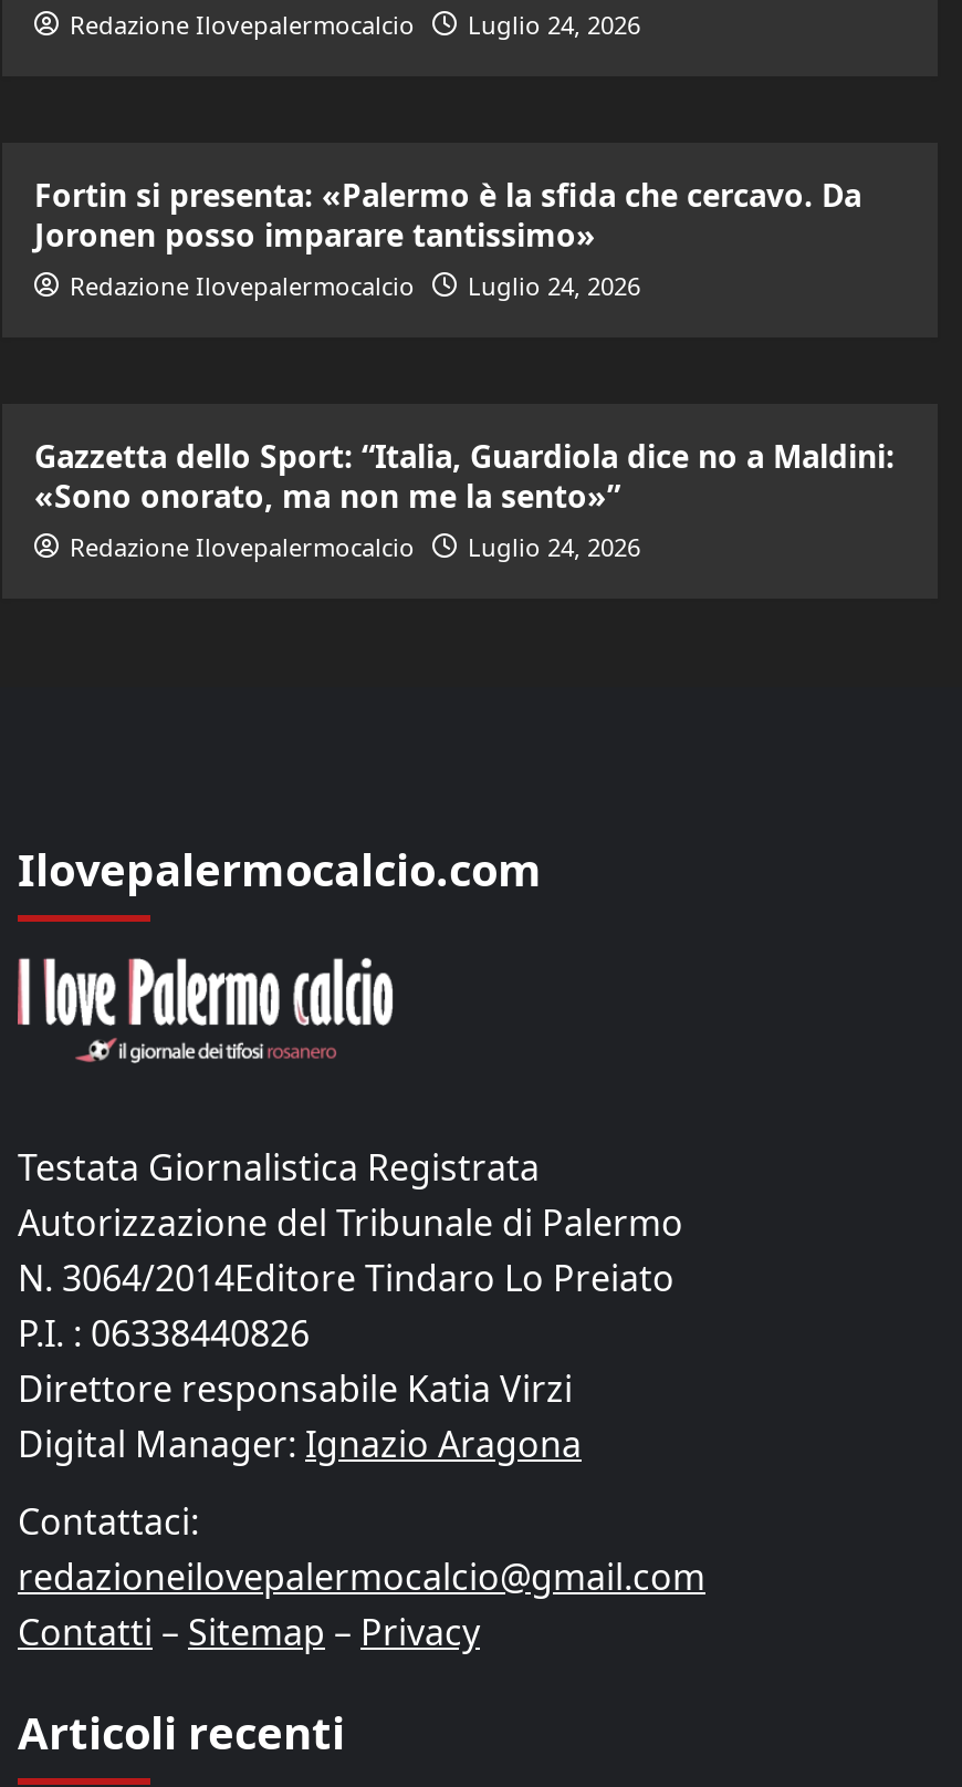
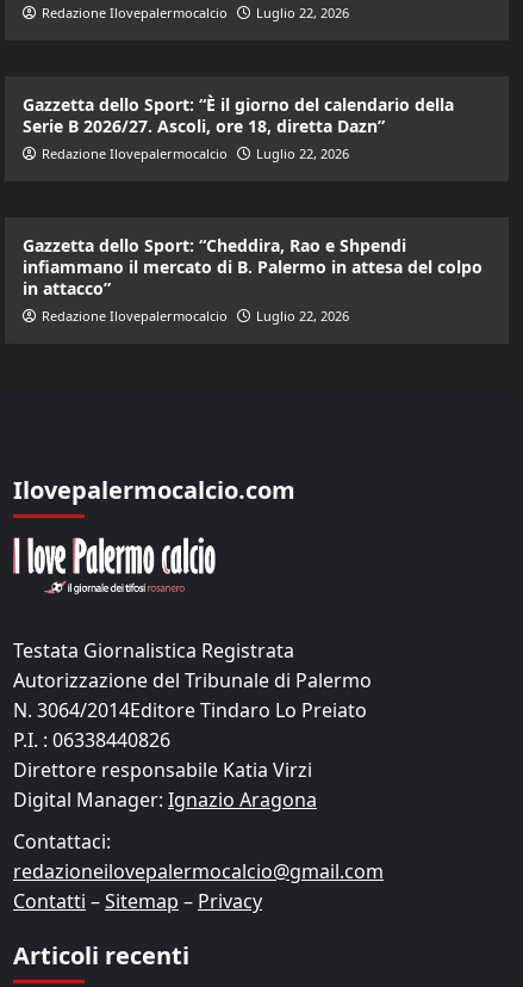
[70,8,640,41] Redazione Ilovepalermocalcio Luglio 24, 2026 -> [41,4,348,22] Redazione Ilovepalermocalcio Luglio 22, 2026
[34,173,861,255] Fortin si presenta: «Palermo è la sfida che cercavo. Da | Joronen posso imparare tantissimo» -> [22,94,453,138] Gazzetta dello Sport: “È il giorno del calendario della | Serie B 2026/27. Ascoli, ore 18, diretta Dazn”
[70,269,640,302] Redazione Ilovepalermocalcio Luglio 24, 2026 -> [41,145,348,163] Redazione Ilovepalermocalcio Luglio 22, 2026
[34,435,895,517] Gazzetta dello Sport: “Italia, Guardiola dice no a Maldini: | «Sono onorato, ma non me la sento»” -> [22,234,482,300] Gazzetta dello Sport: “Cheddira, Rao e Shpendi | infiammano il mercato di B. Palermo in attesa del colpo | in attacco”
[70,530,640,563] Redazione Ilovepalermocalcio Luglio 24, 2026 -> [41,307,348,325] Redazione Ilovepalermocalcio Luglio 22, 2026

